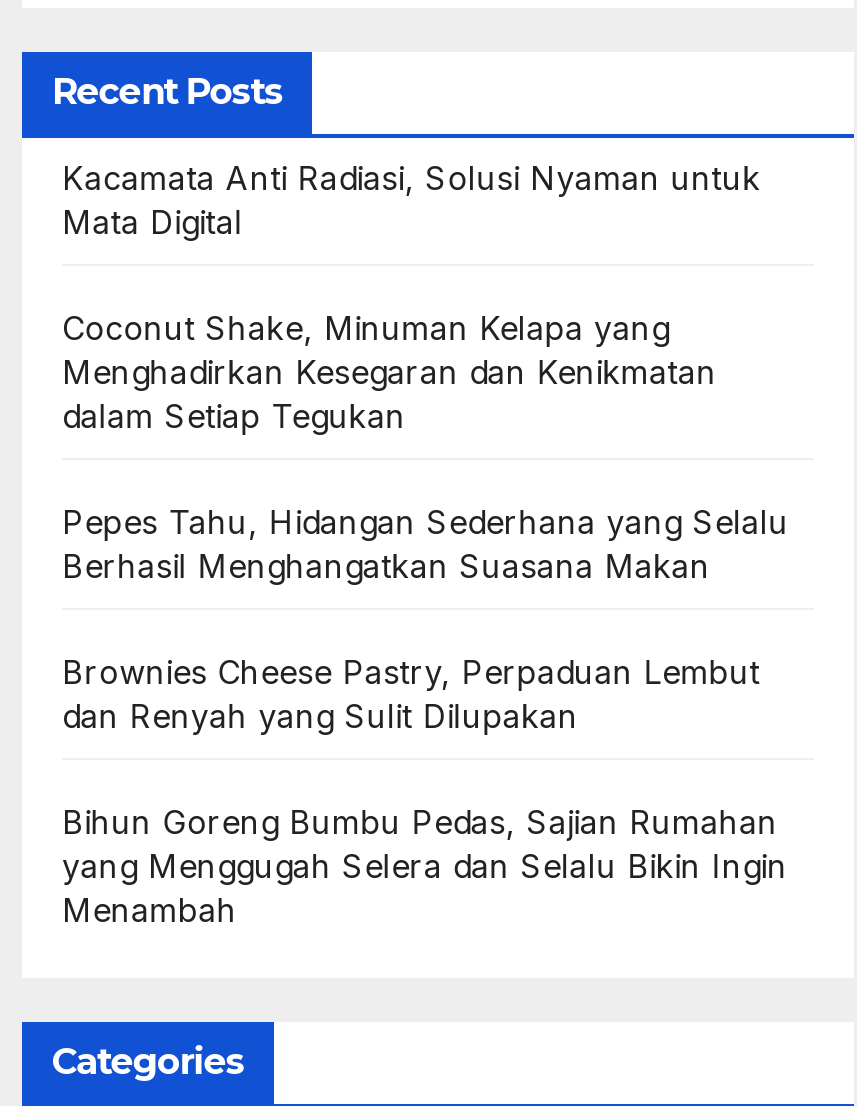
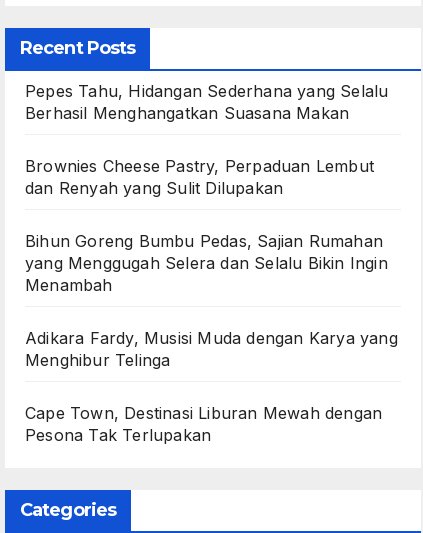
[62,157,761,435] Kacamata Anti Radiasi, Solusi Nyaman untuk | Mata Digital | Coconut Shake, Minuman Kelapa yang | Menghadirkan Kesegaran dan Kenikmatan | dalam Setiap Tegukan -> none
moved [62,501,789,929] -> [25,81,388,295]: Pepes Tahu, Hidangan Sederhana yang Selalu | Berhasil Menghangatkan Suasana Makan | Brownies Cheese Pastry, Perpaduan Lembut | dan Renyah yang Sulit Dilupakan | Bihun Goreng Bumbu Pedas, Sajian Rumahan | yang Menggugah Selera dan Selalu Bikin Ingin | Menambah
none -> [25,328,398,445] Adikara Fardy, Musisi Muda dengan Karya yang | Menghibur Telinga | Cape Town, Destinasi Liburan Mewah dengan | Pesona Tak Terlupakan

